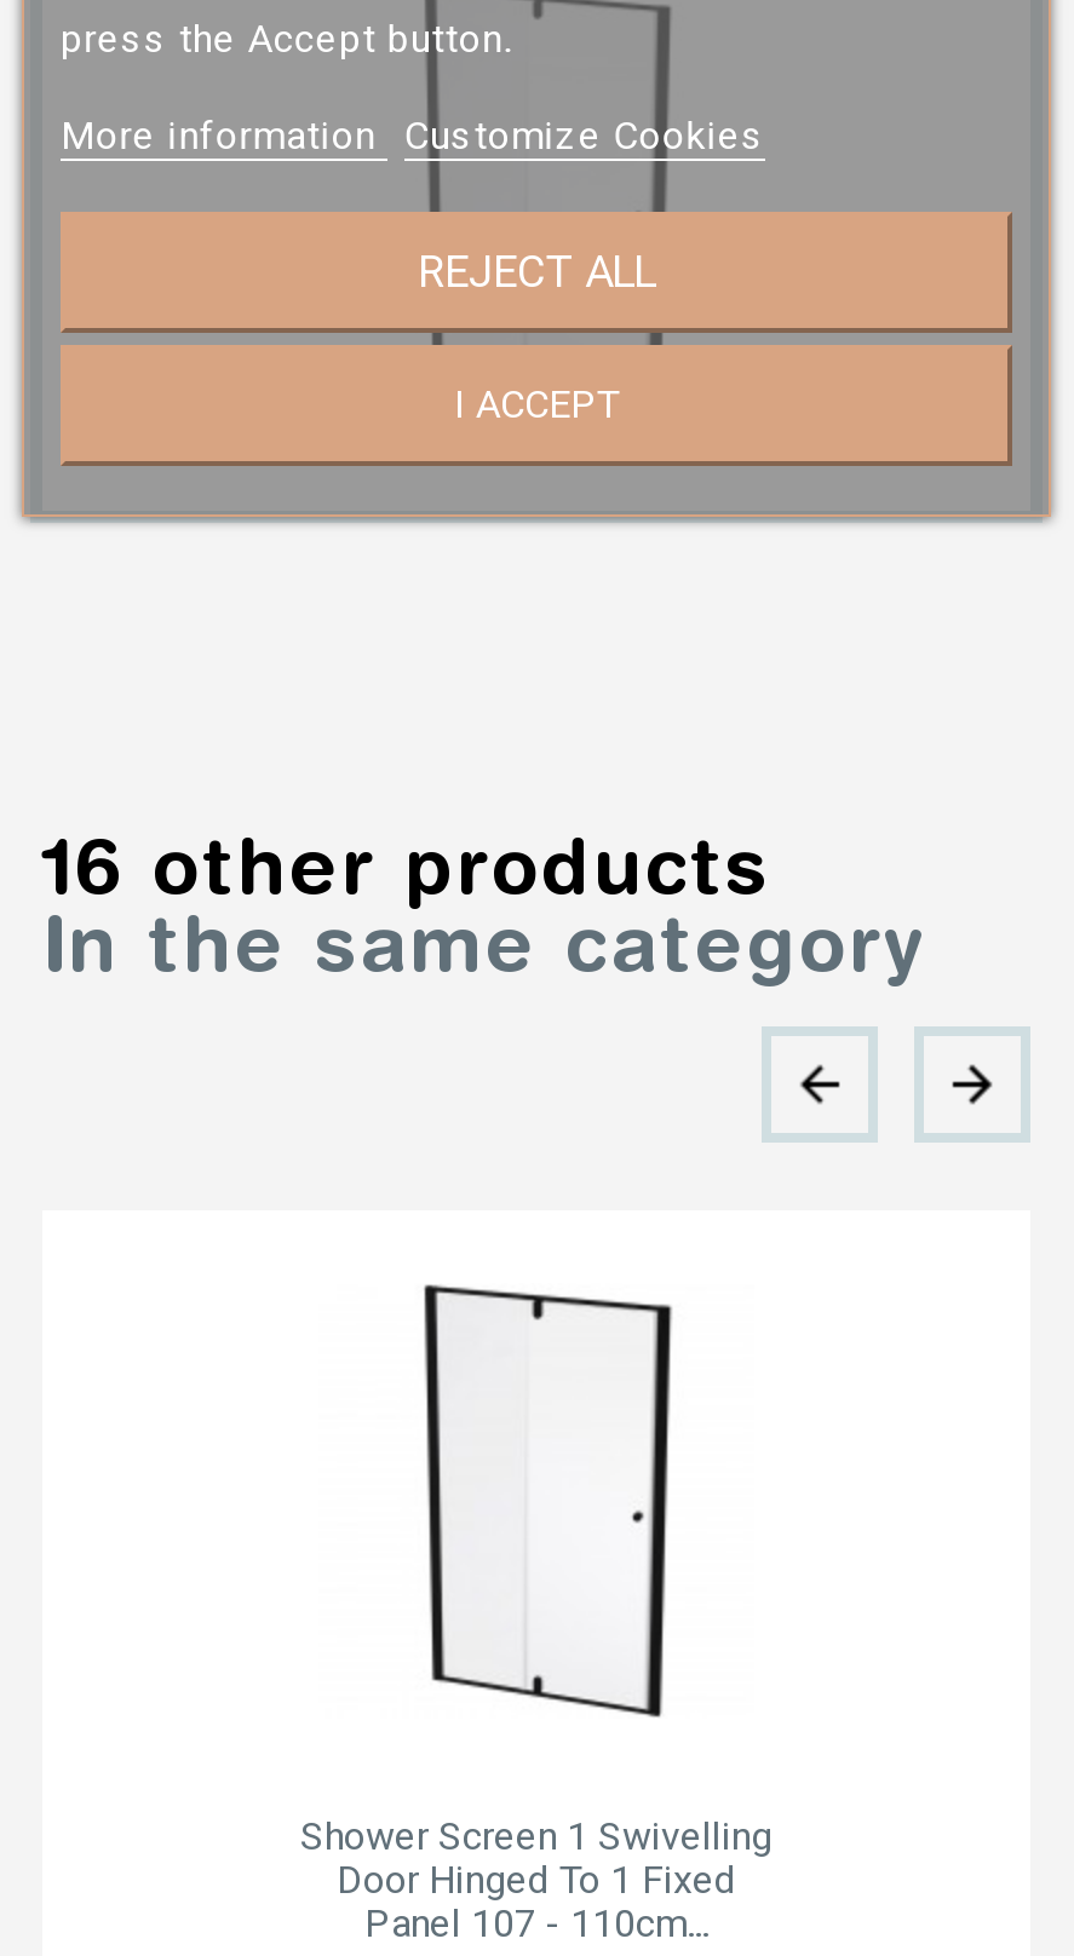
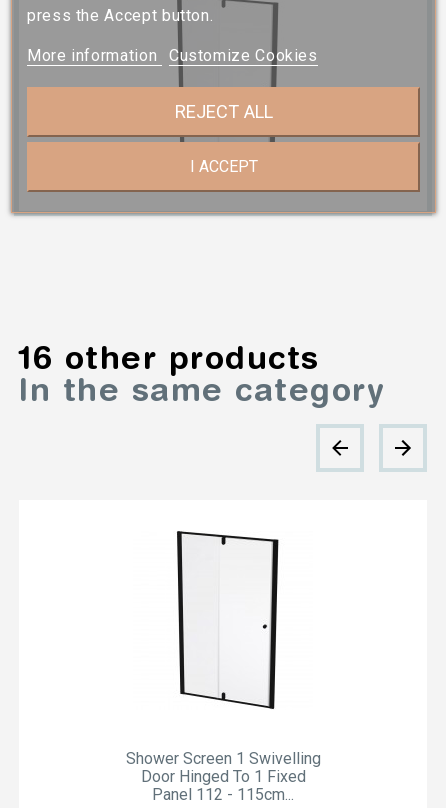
[364,1901,708,1947] Panel 107 - 110cm... -> [152,785,294,804] Panel 112 - 115cm...

